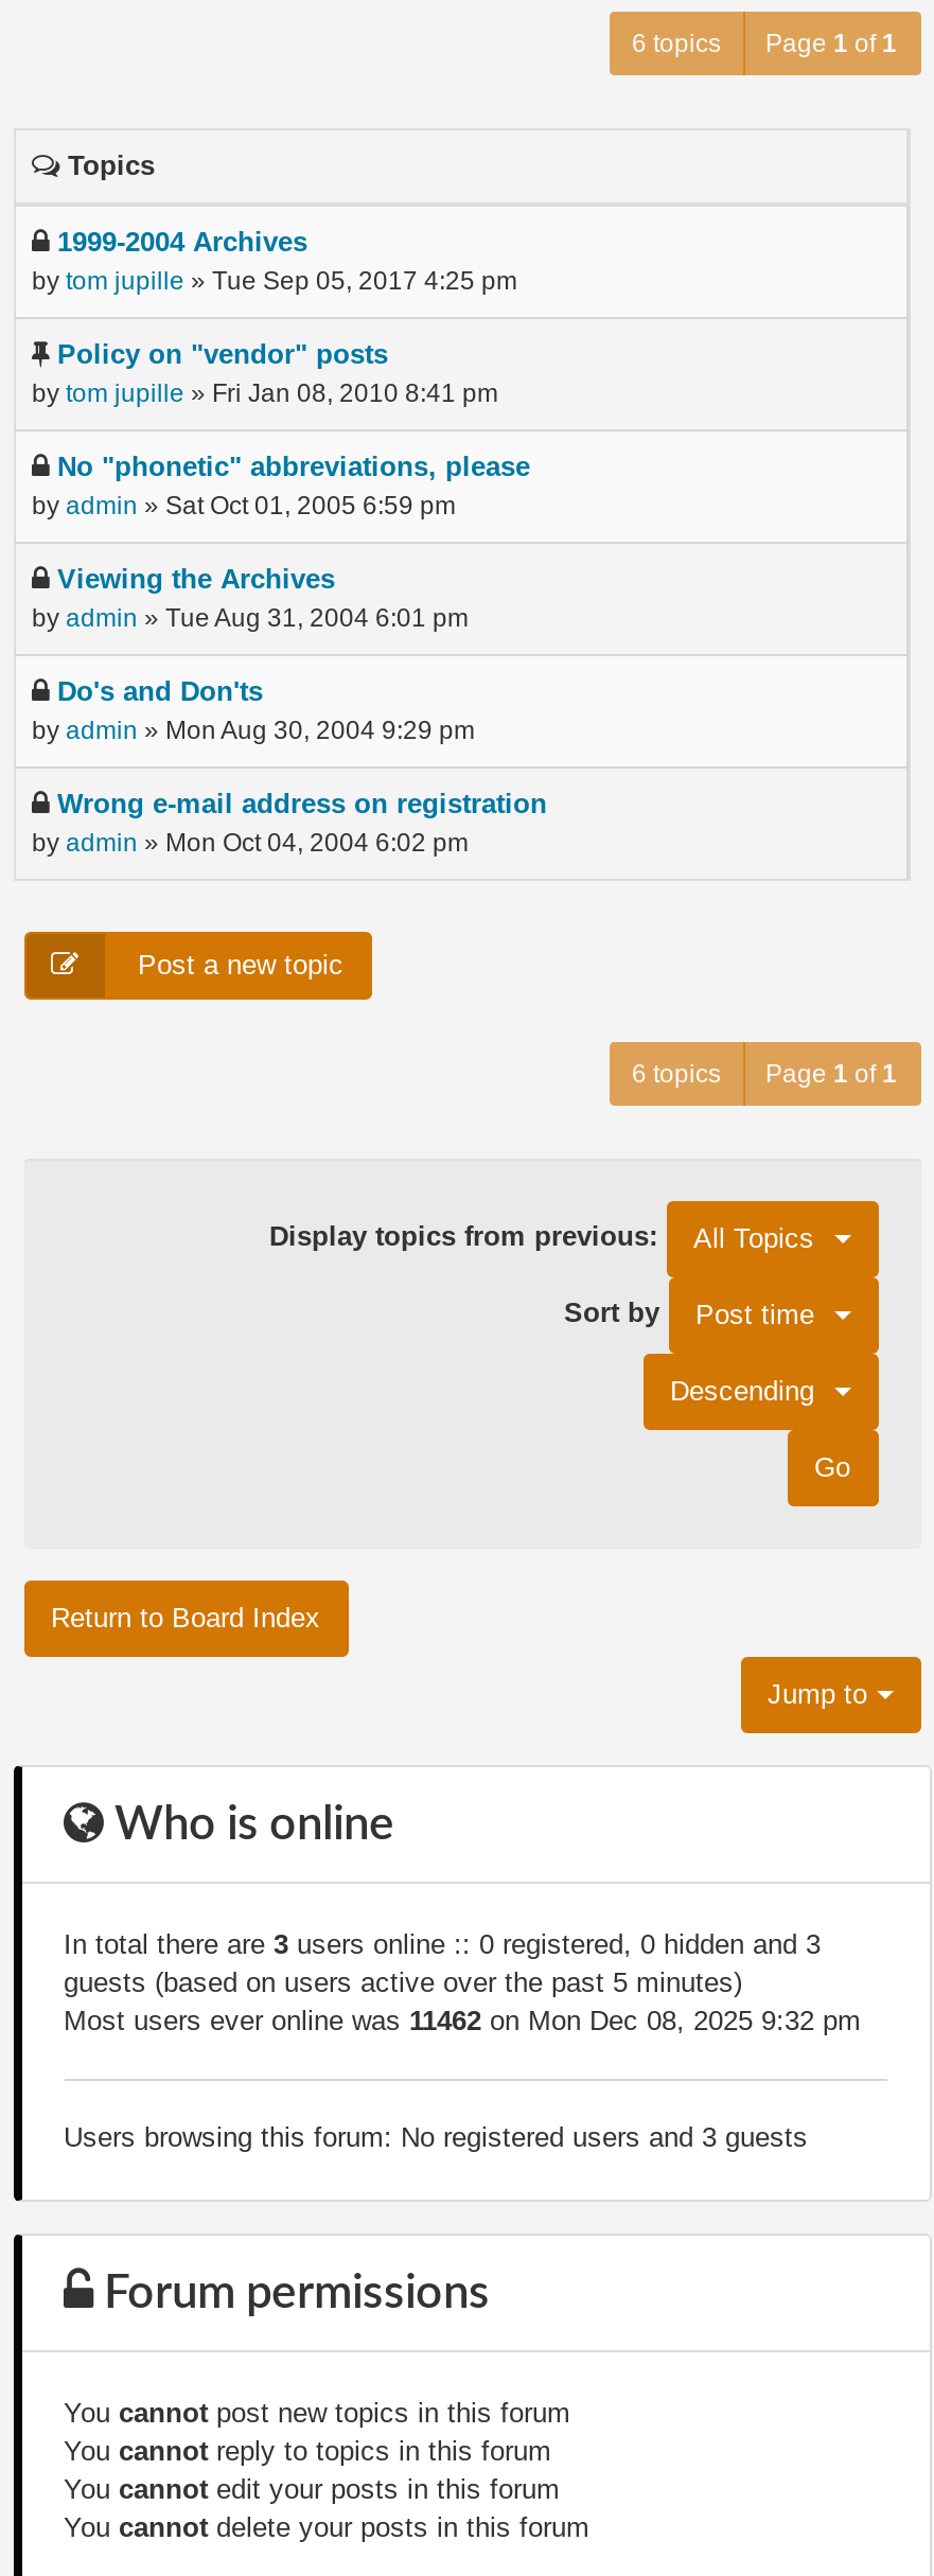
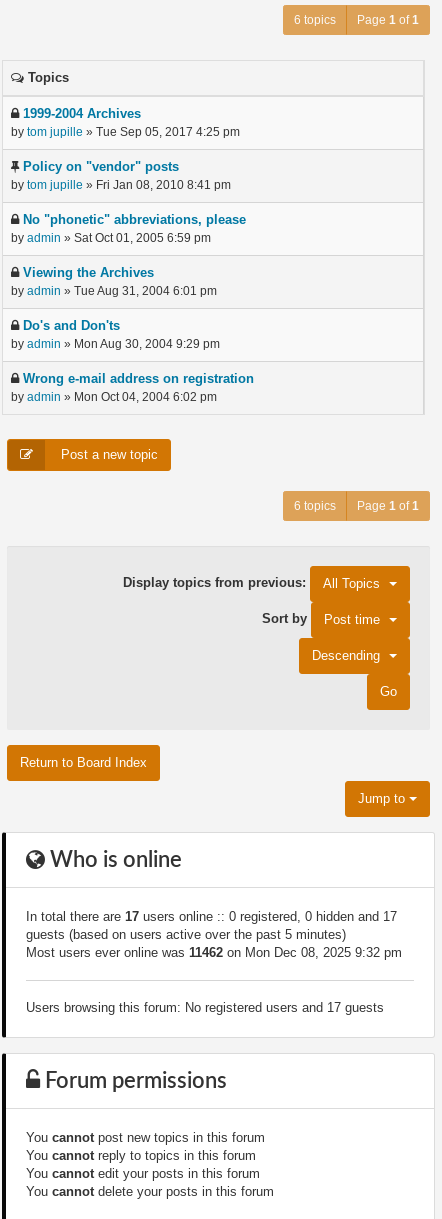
[64,1927,821,1959] In total there are 3 users online :: 0 registered, 0 hidden and 3 -> [25,908,396,923] In total there are 17 users online :: 0 registered, 0 hidden and 17
[64,2120,808,2152] Users browsing this forum: No registered users and 3 guests -> [25,999,383,1014] Users browsing this forum: No registered users and 17 guests

